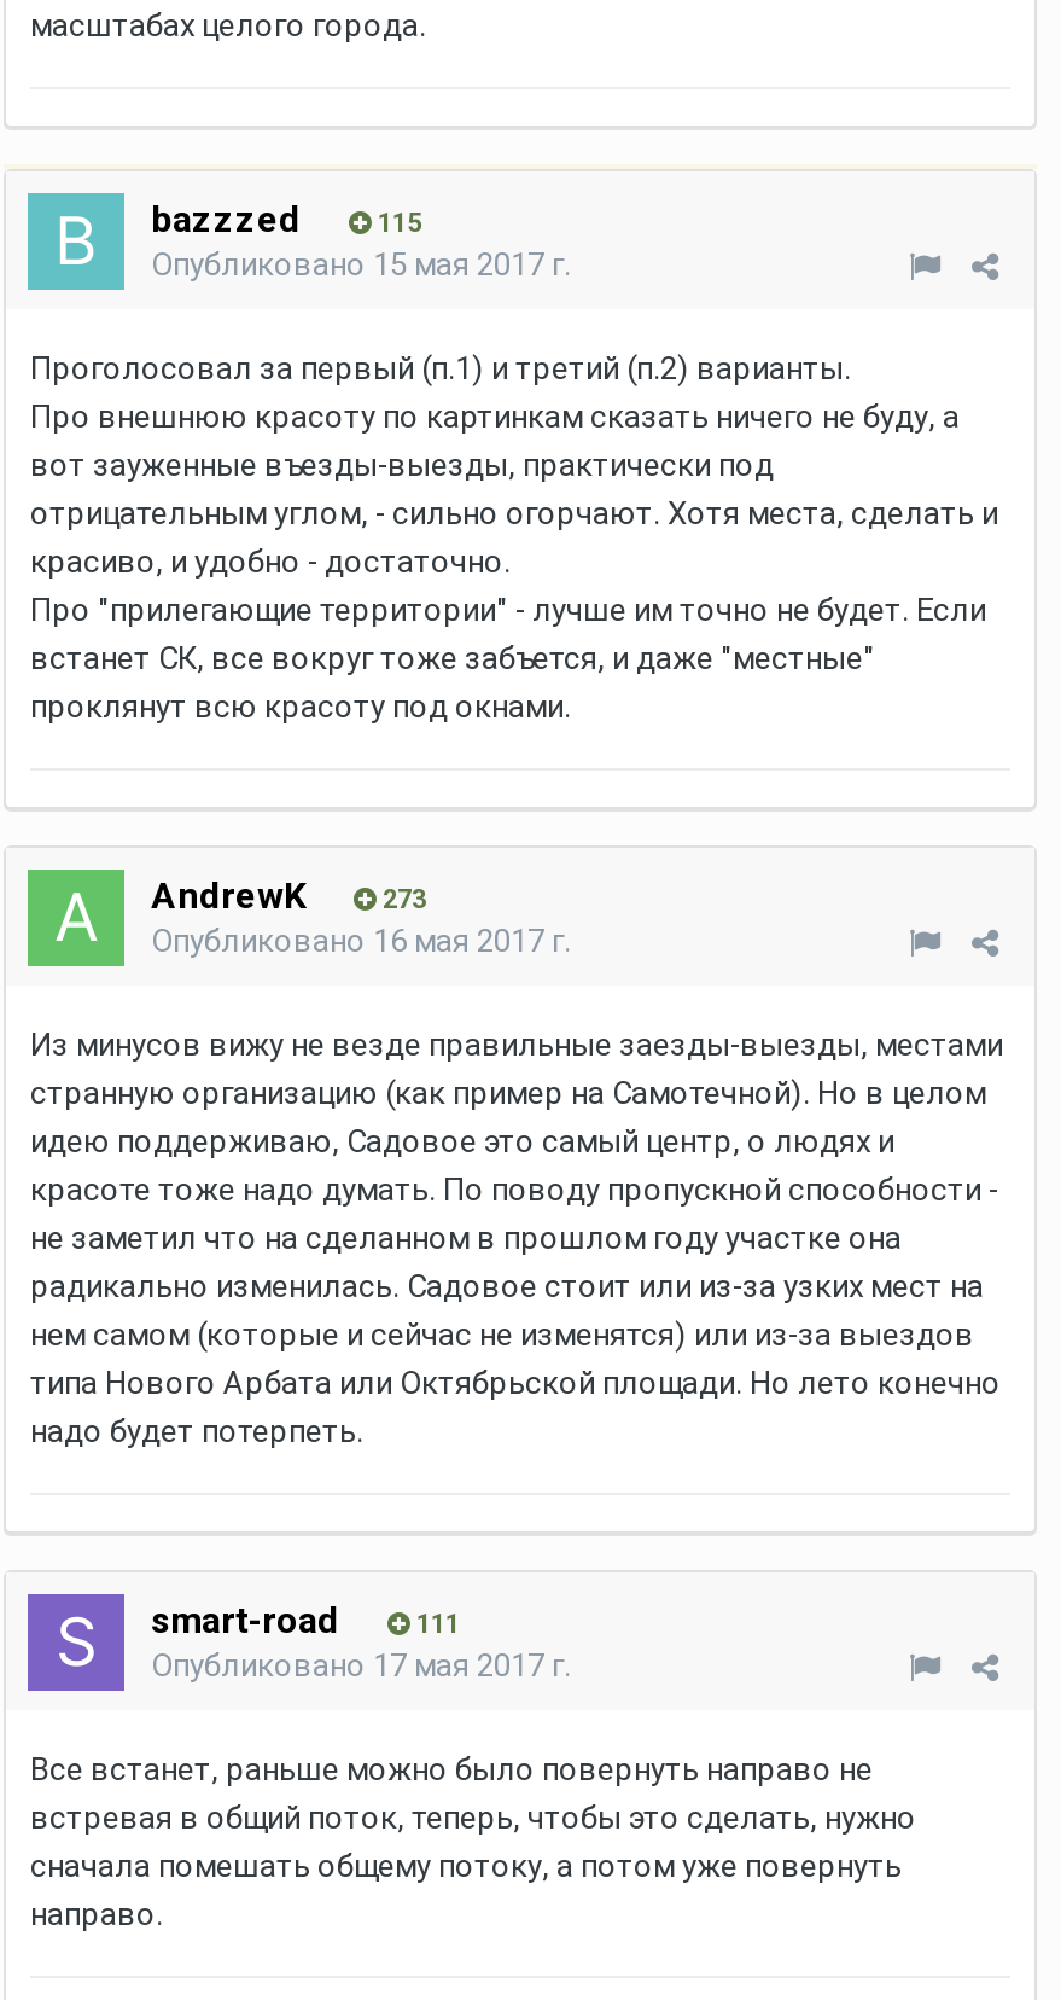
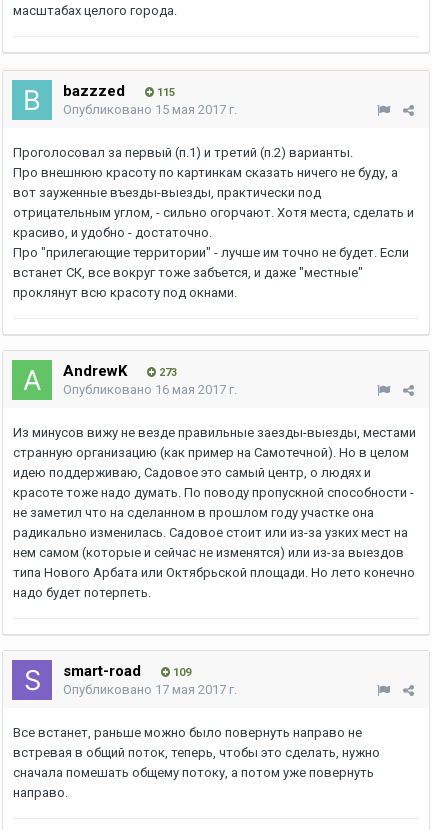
[409,1609,460,1640] 111 -> [170,666,191,679] 109

